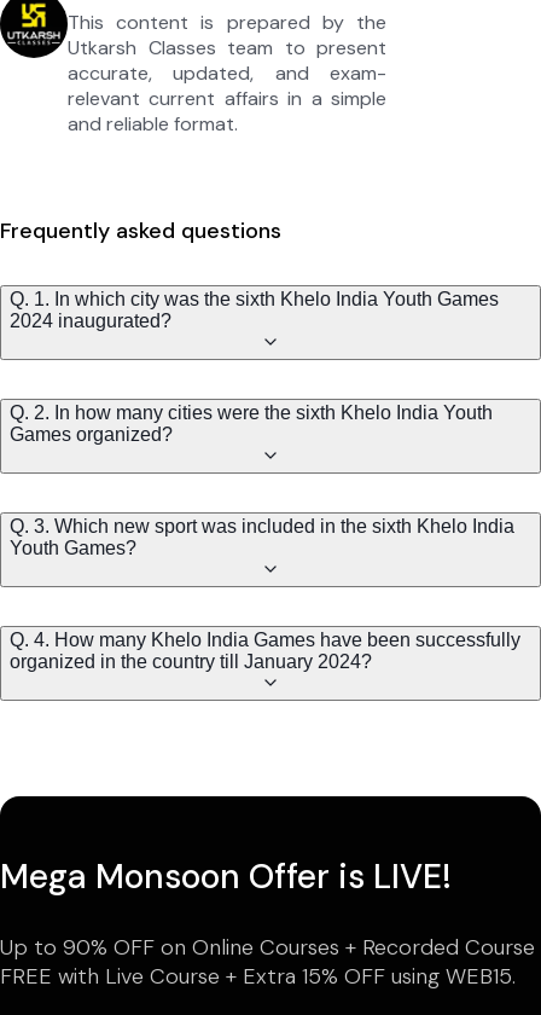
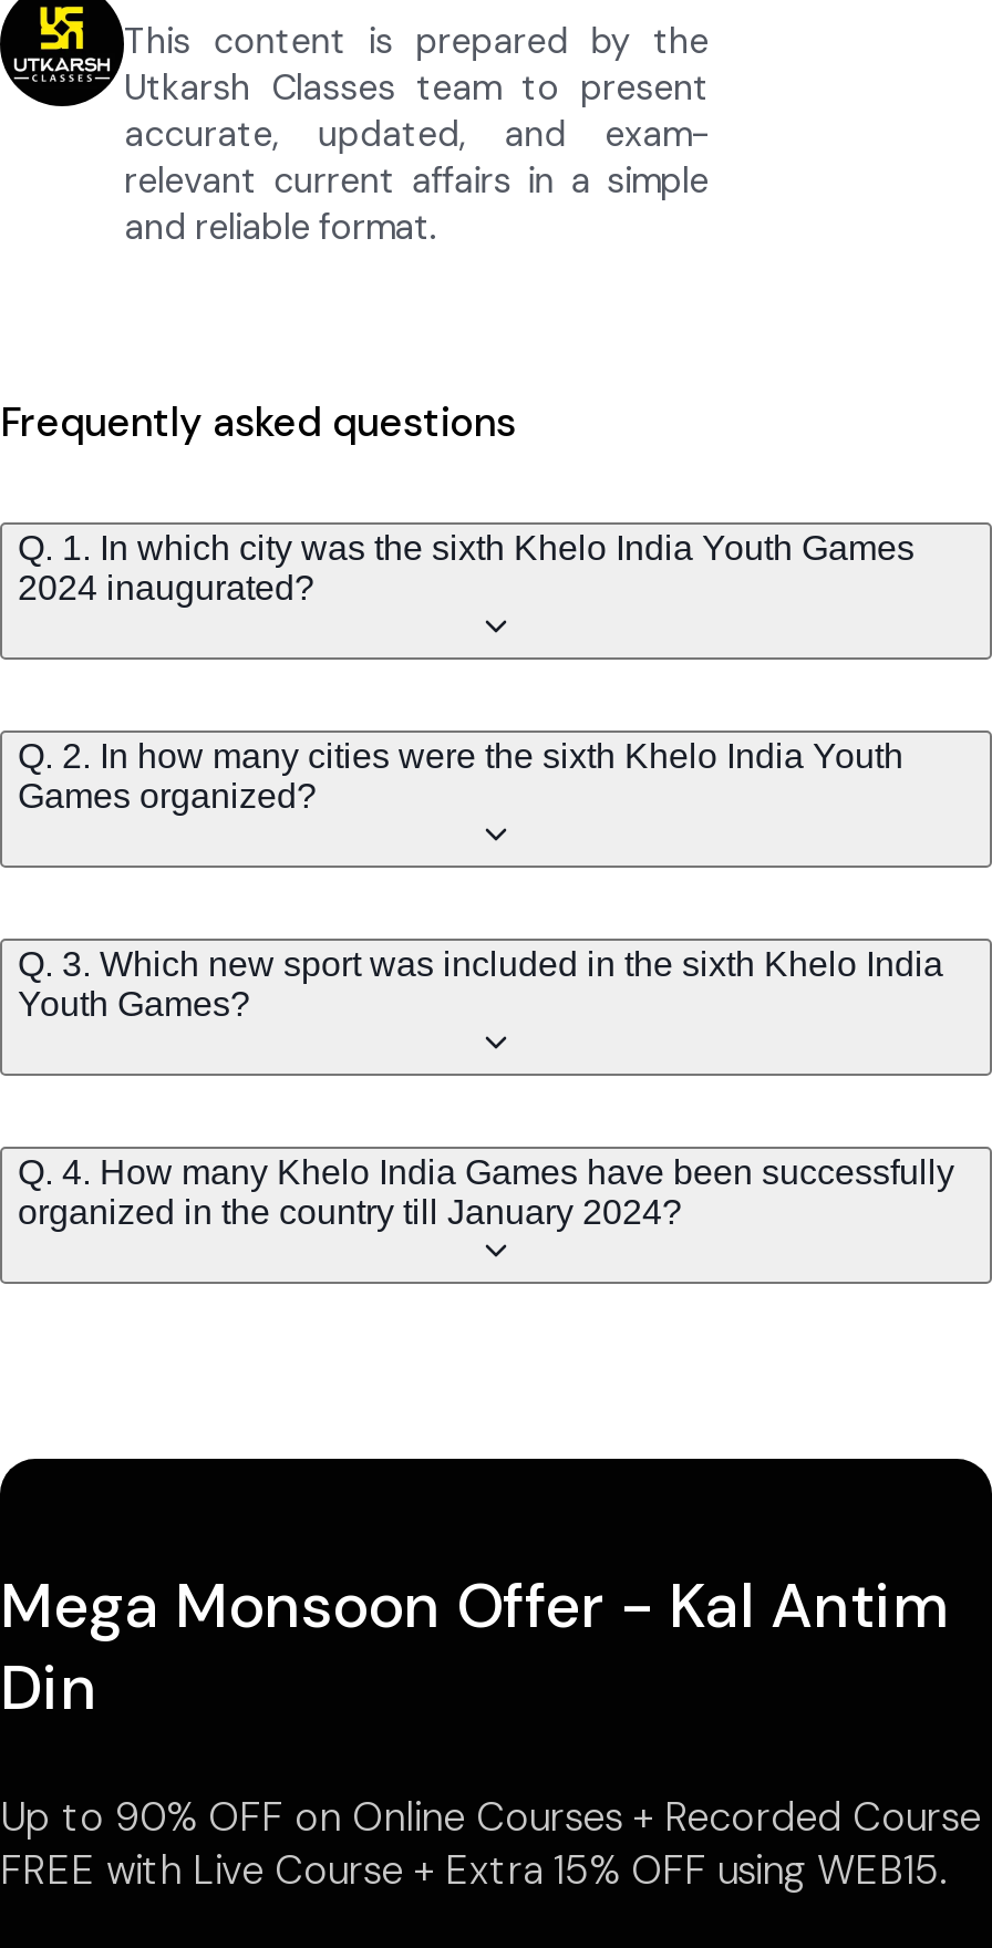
[0,855,452,899] Mega Monsoon Offer is LIVE! -> [0,1566,948,1730] Mega Monsoon Offer - Kal Antim | Din

